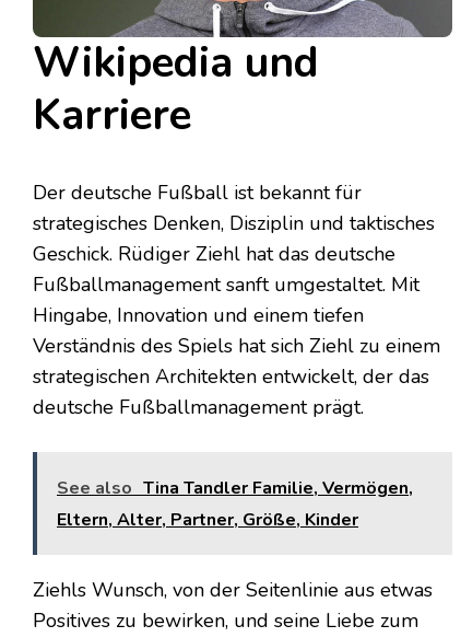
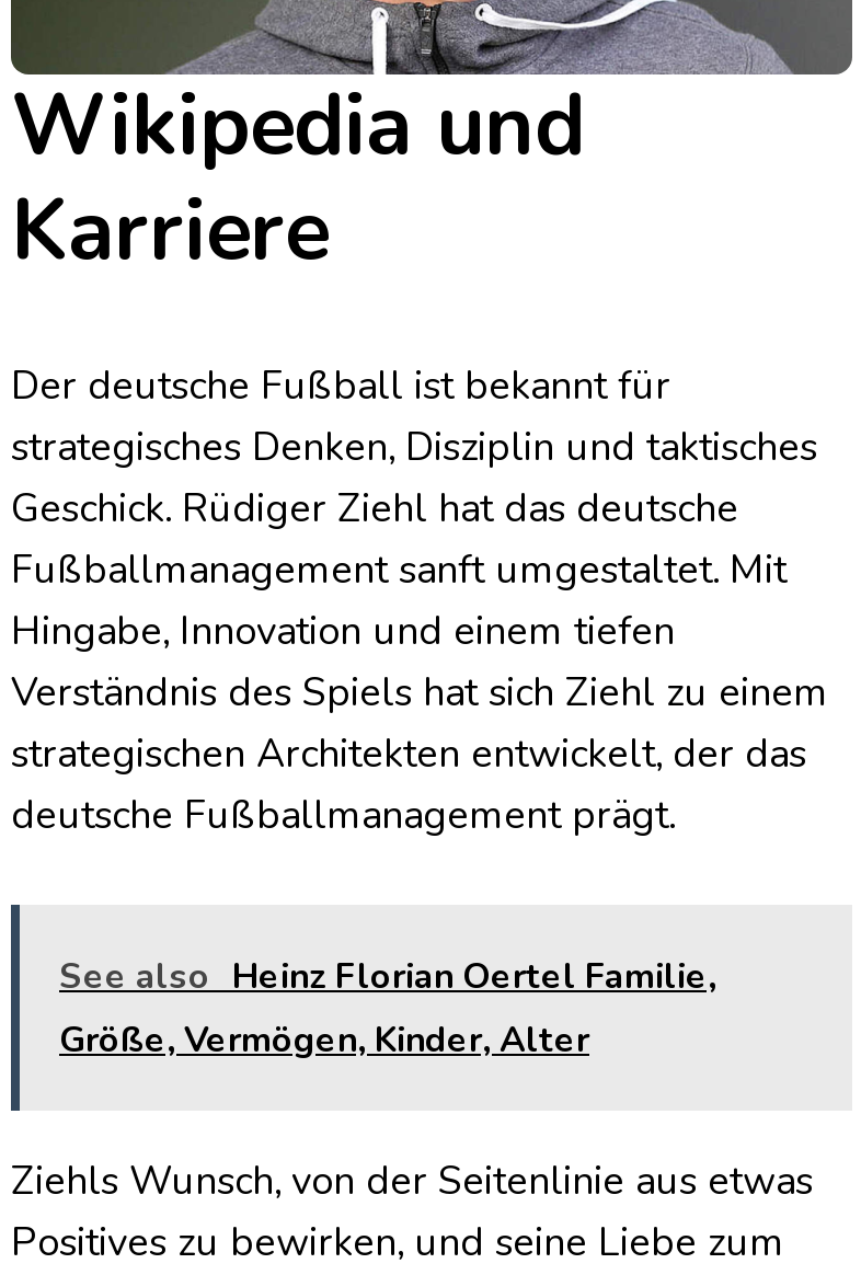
[57,477,413,532] See also Tina Tandler Familie, Vermögen, | Eltern, Alter, Partner, Größe, Kinder -> [59,954,716,1066] See also Heinz Florian Oertel Familie, | Größe, Vermögen, Kinder, Alter

